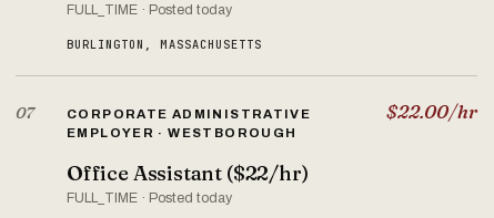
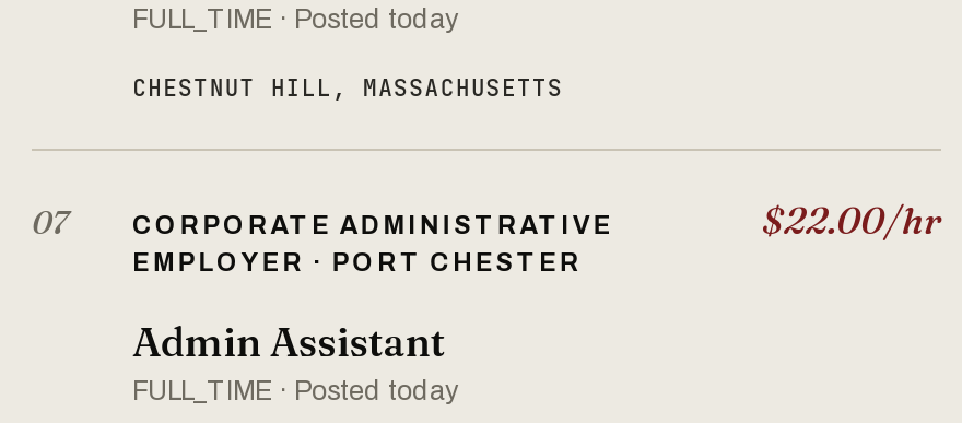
[67,37,262,52] BURLINGTON, MASSACHUSETTS -> [132,73,563,103] CHESTNUT HILL, MASSACHUSETTS
[67,126,297,140] EMPLOYER · WESTBOROUGH -> [132,250,582,276] EMPLOYER · PORT CHESTER
[67,161,308,186] Office Assistant ($22/hr) -> [132,318,445,368] Admin Assistant

